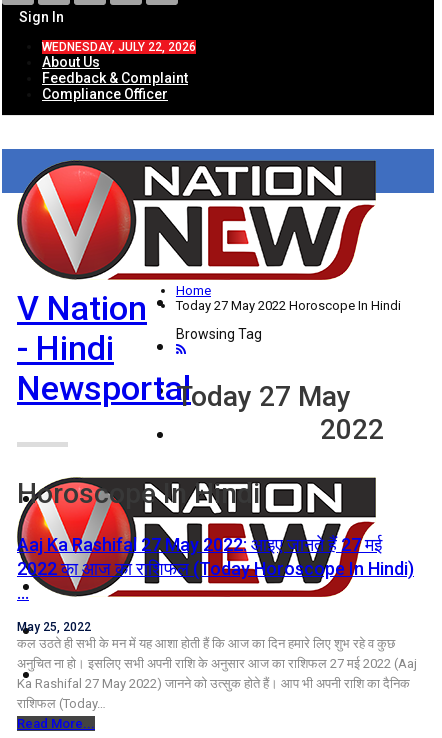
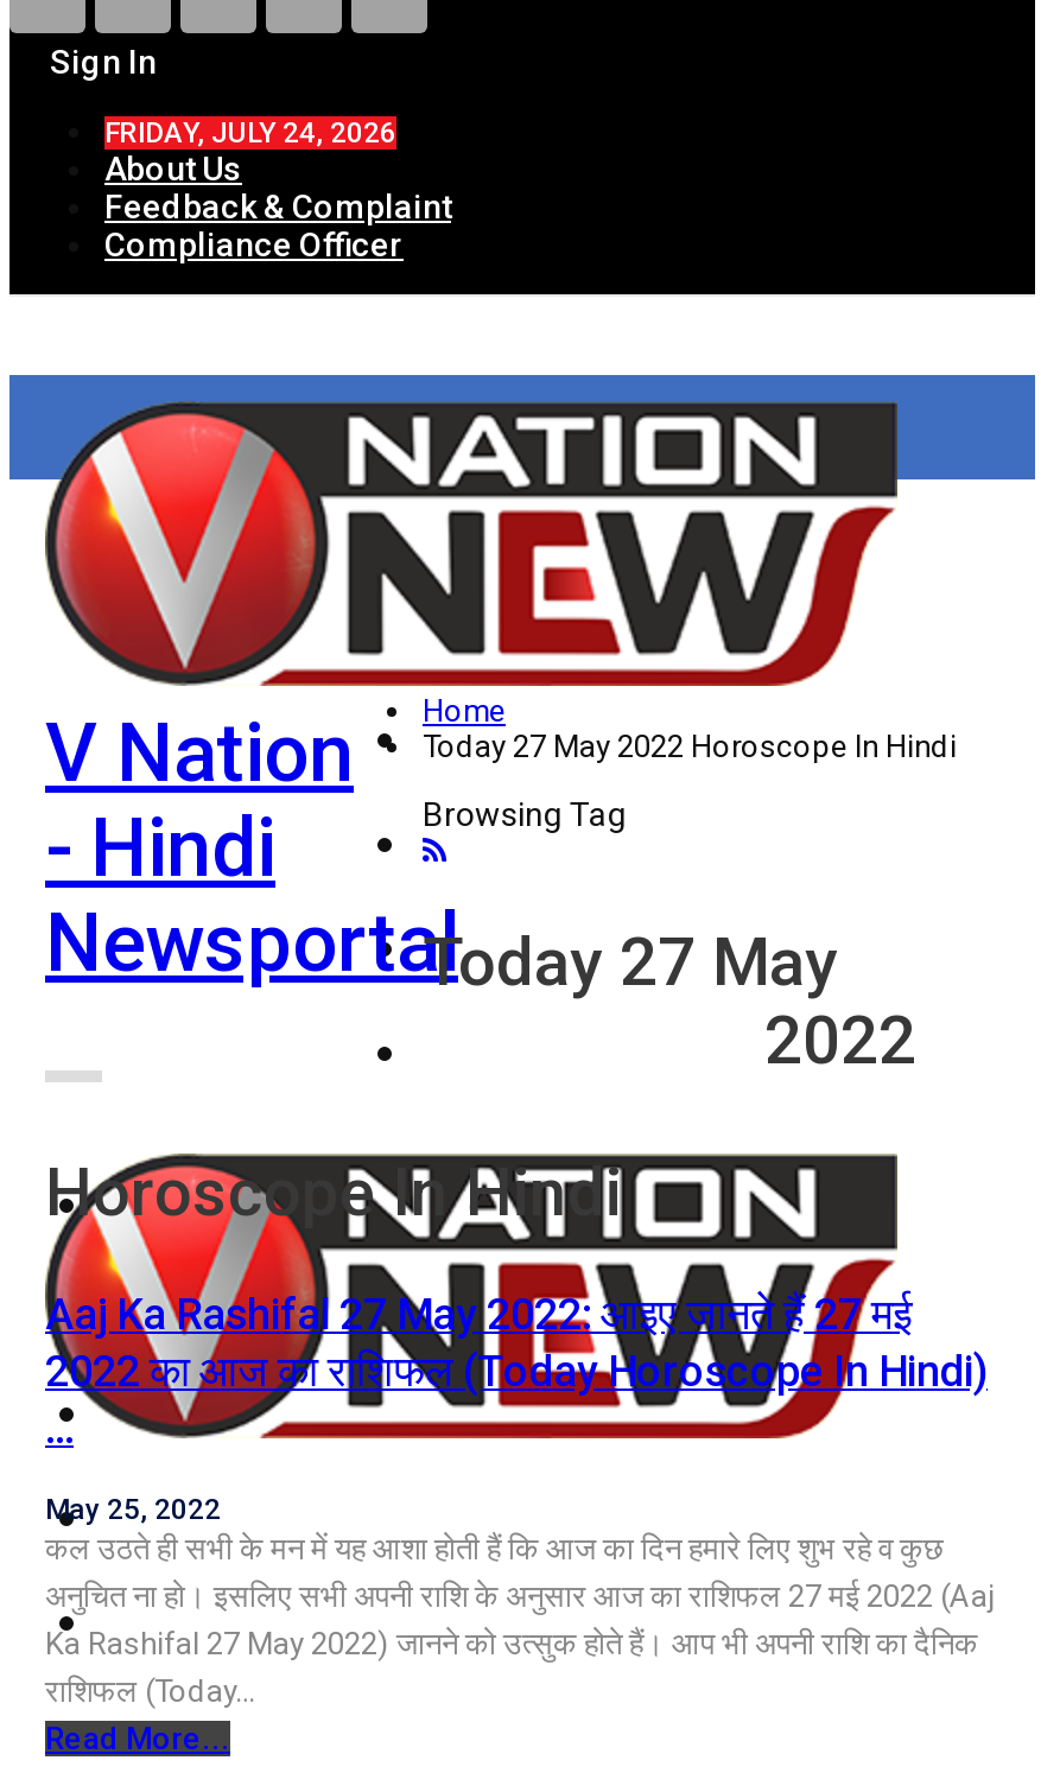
[42,40,196,54] WEDNESDAY, JULY 22, 2026 -> [104,116,396,150] FRIDAY, JULY 24, 2026

